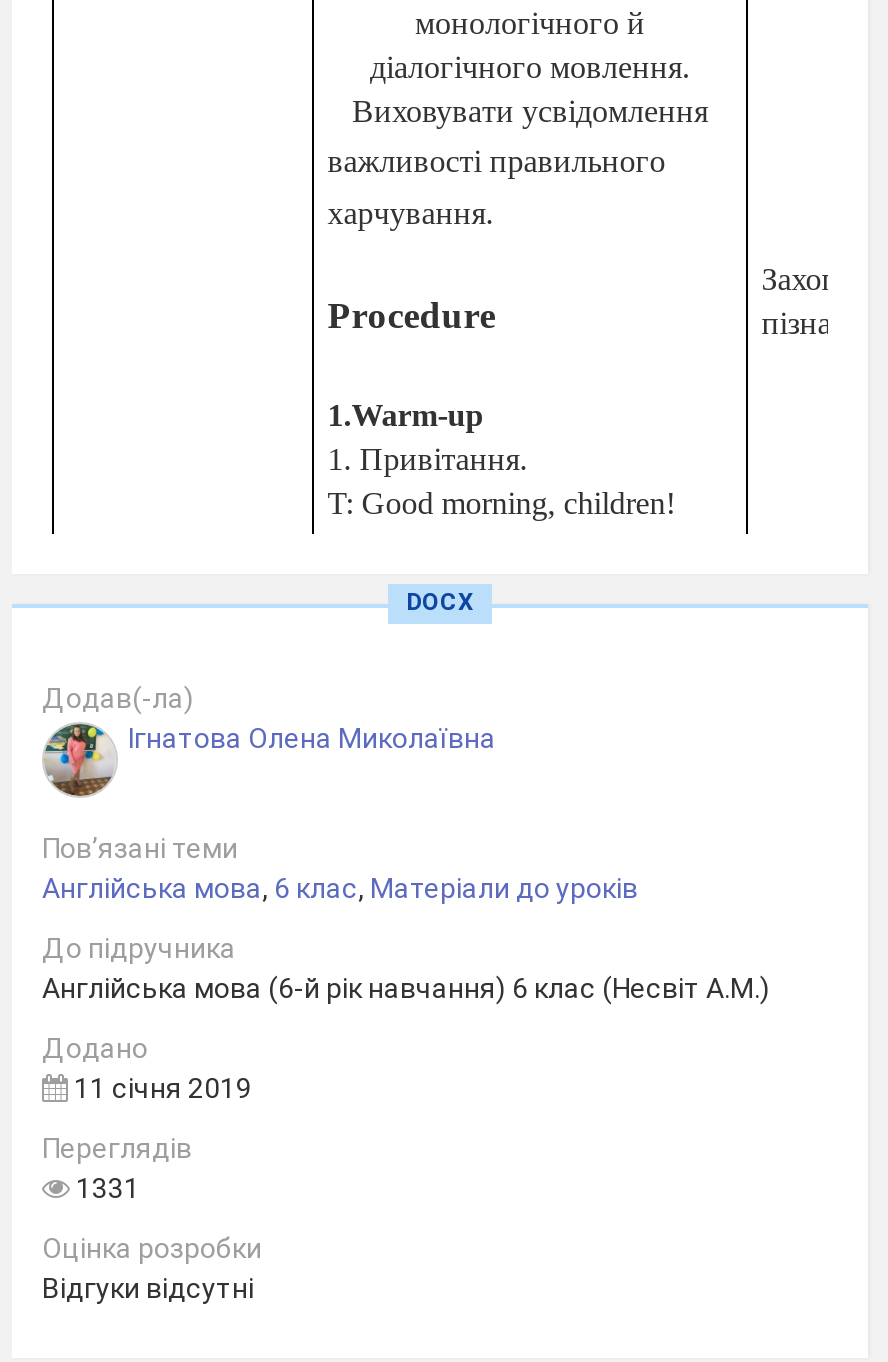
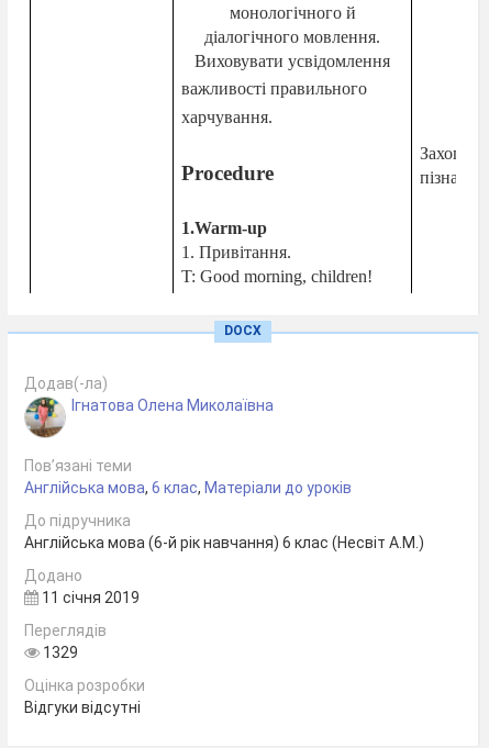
[70,1171,140,1203] 1331 -> [40,643,78,661] 1329

